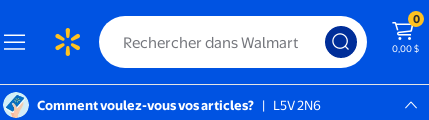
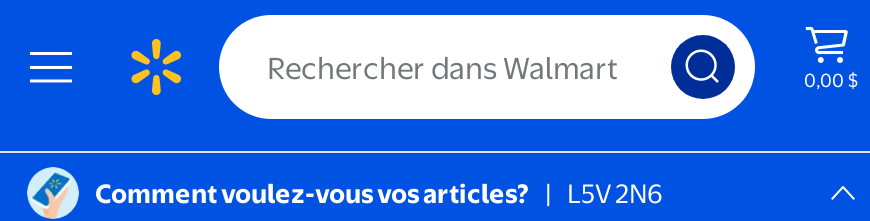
[412,12,419,26] 0 -> none

